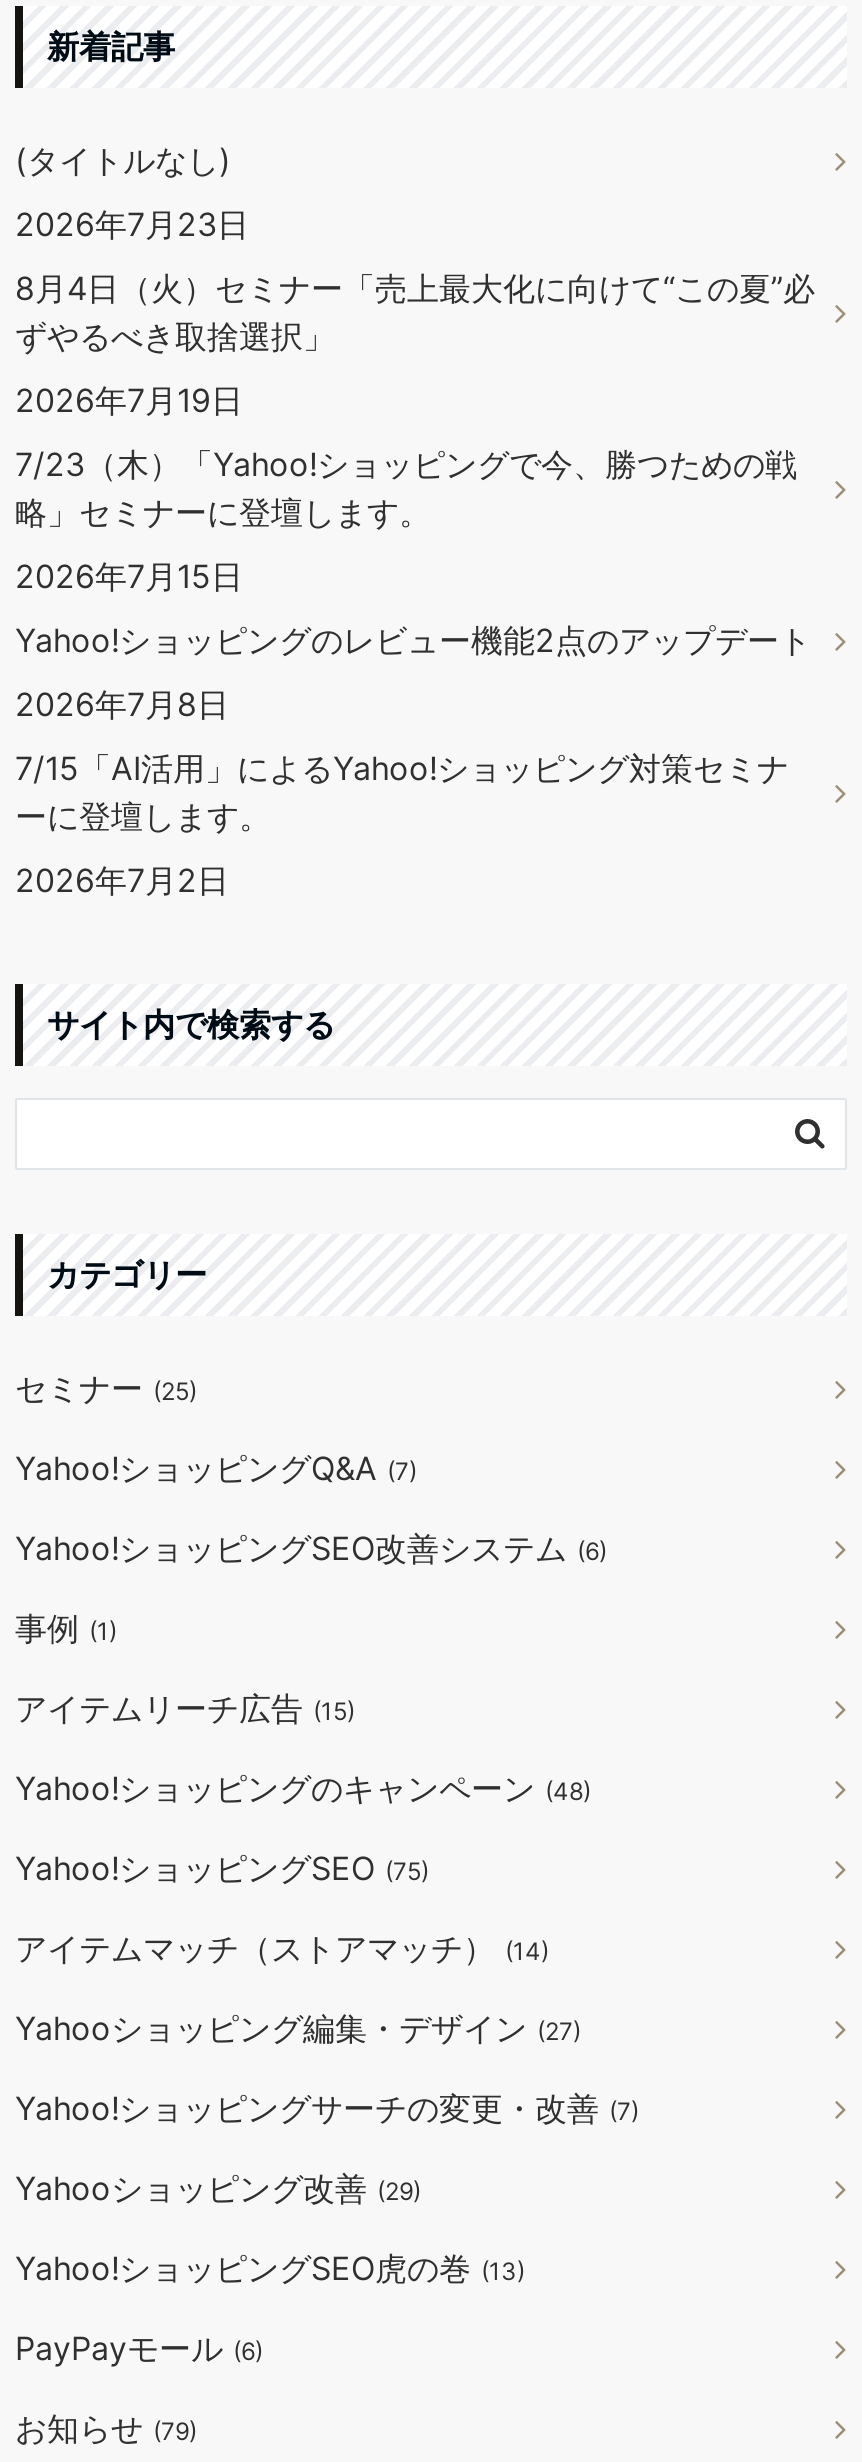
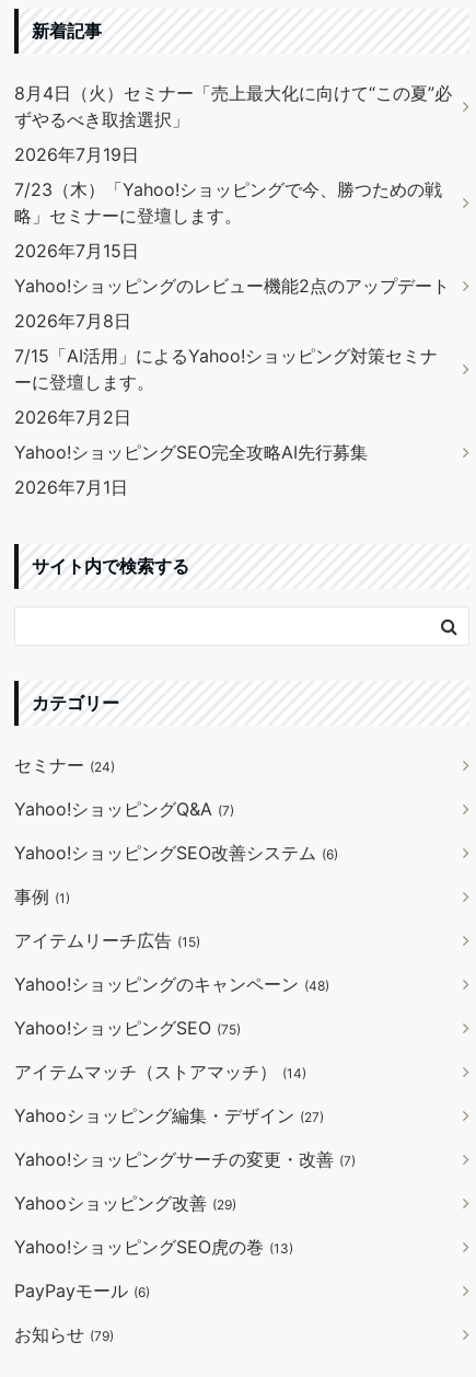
[15,139,249,243] (タイトルなし) | 2026年7月23日 -> none
moved [15,267,815,899] -> [14,82,452,428]: 8月4日（火）セミナー「売上最大化に向けて“この夏”必 | ずやるべき取捨選択」 | 2026年7月19日 | ... | ーに登壇します。 | 2026年7月2日
none -> [14,441,368,498] Yahoo!ショッピングSEO完全攻略AI先行募集 | 2026年7月1日
[15,1367,197,1407] セミナー(25) -> [14,754,115,776] セミナー(24)

